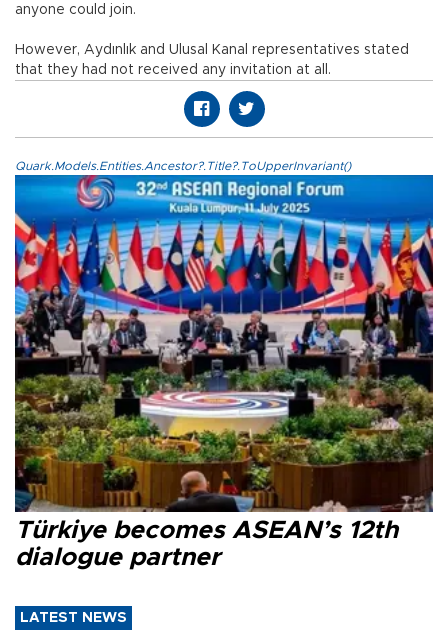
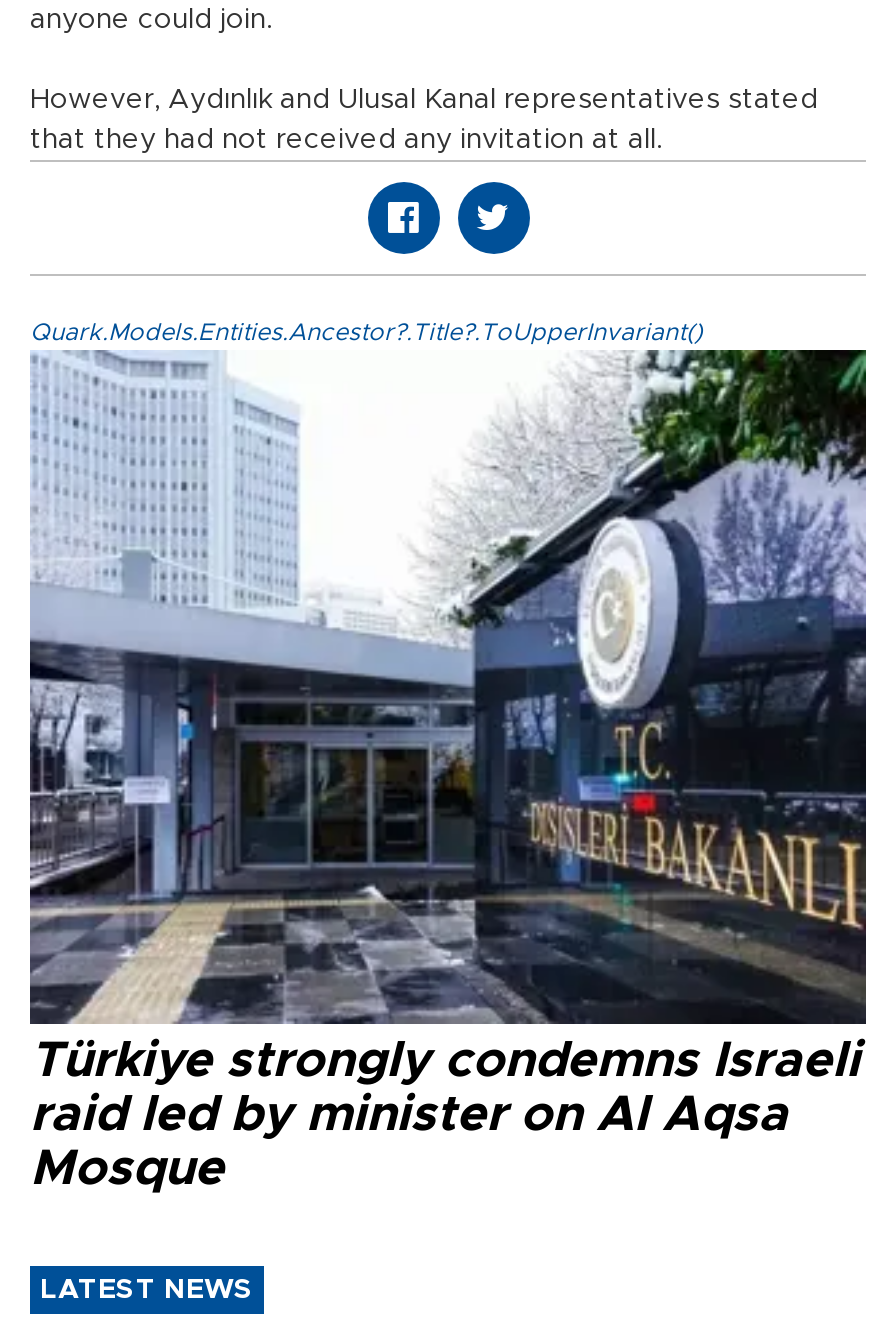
[14,174,434,570] [image] | Türkiye becomes ASEAN’s 12th | dialogue partner -> [28,348,868,1194] [image] | Türkiye strongly condemns Israeli | raid led by minister on Al Aqsa | Mosque

